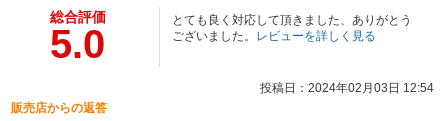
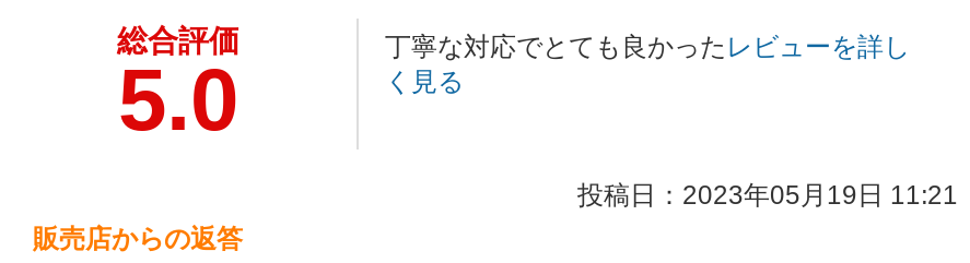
[172,13,412,43] とても良く対応して頂きました、ありがとう | ございました。レビューを詳しく見る -> [385,31,910,96] 丁寧な対応でとても良かったレビューを詳し | く見る
[260,81,434,95] 投稿日：2024年02月03日 12:54 -> [577,179,958,210] 投稿日：2023年05月19日 11:21

